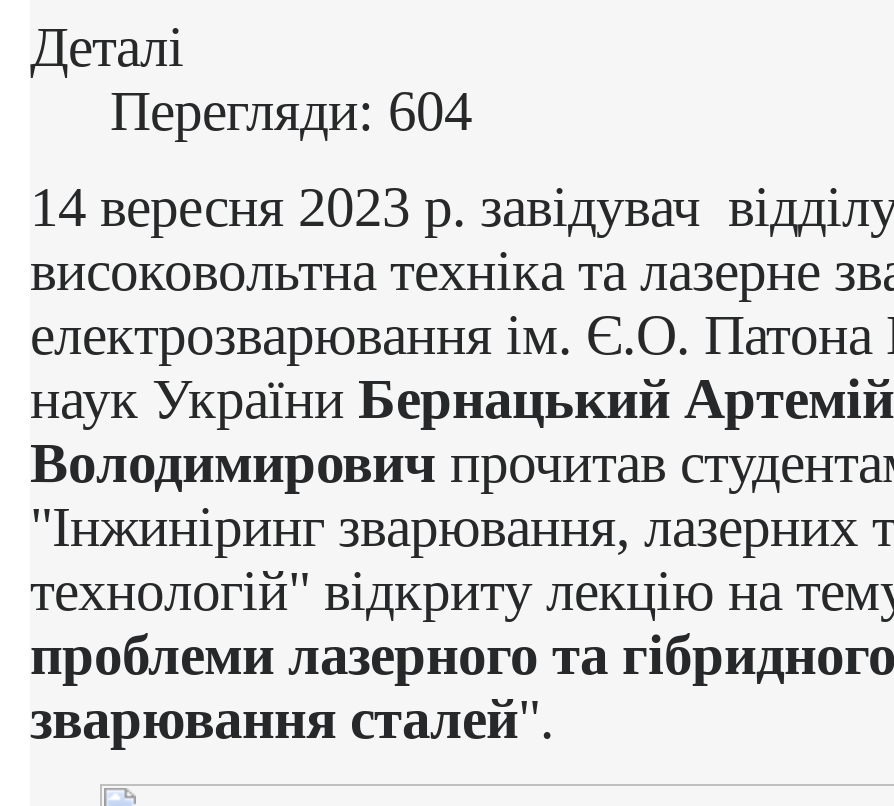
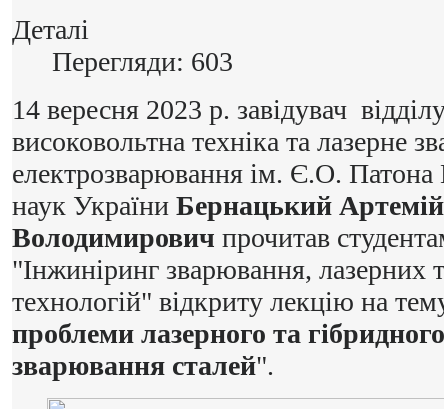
[110,80,472,142] Перегляди: 604 -> [52,46,233,77] Перегляди: 603

